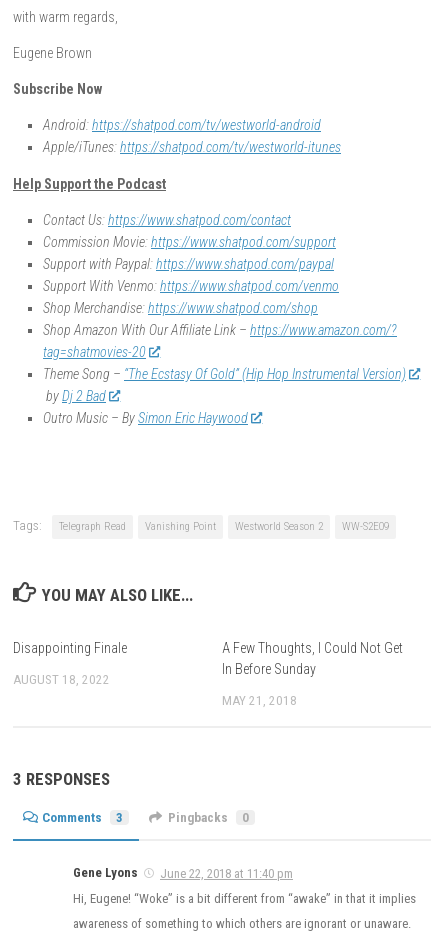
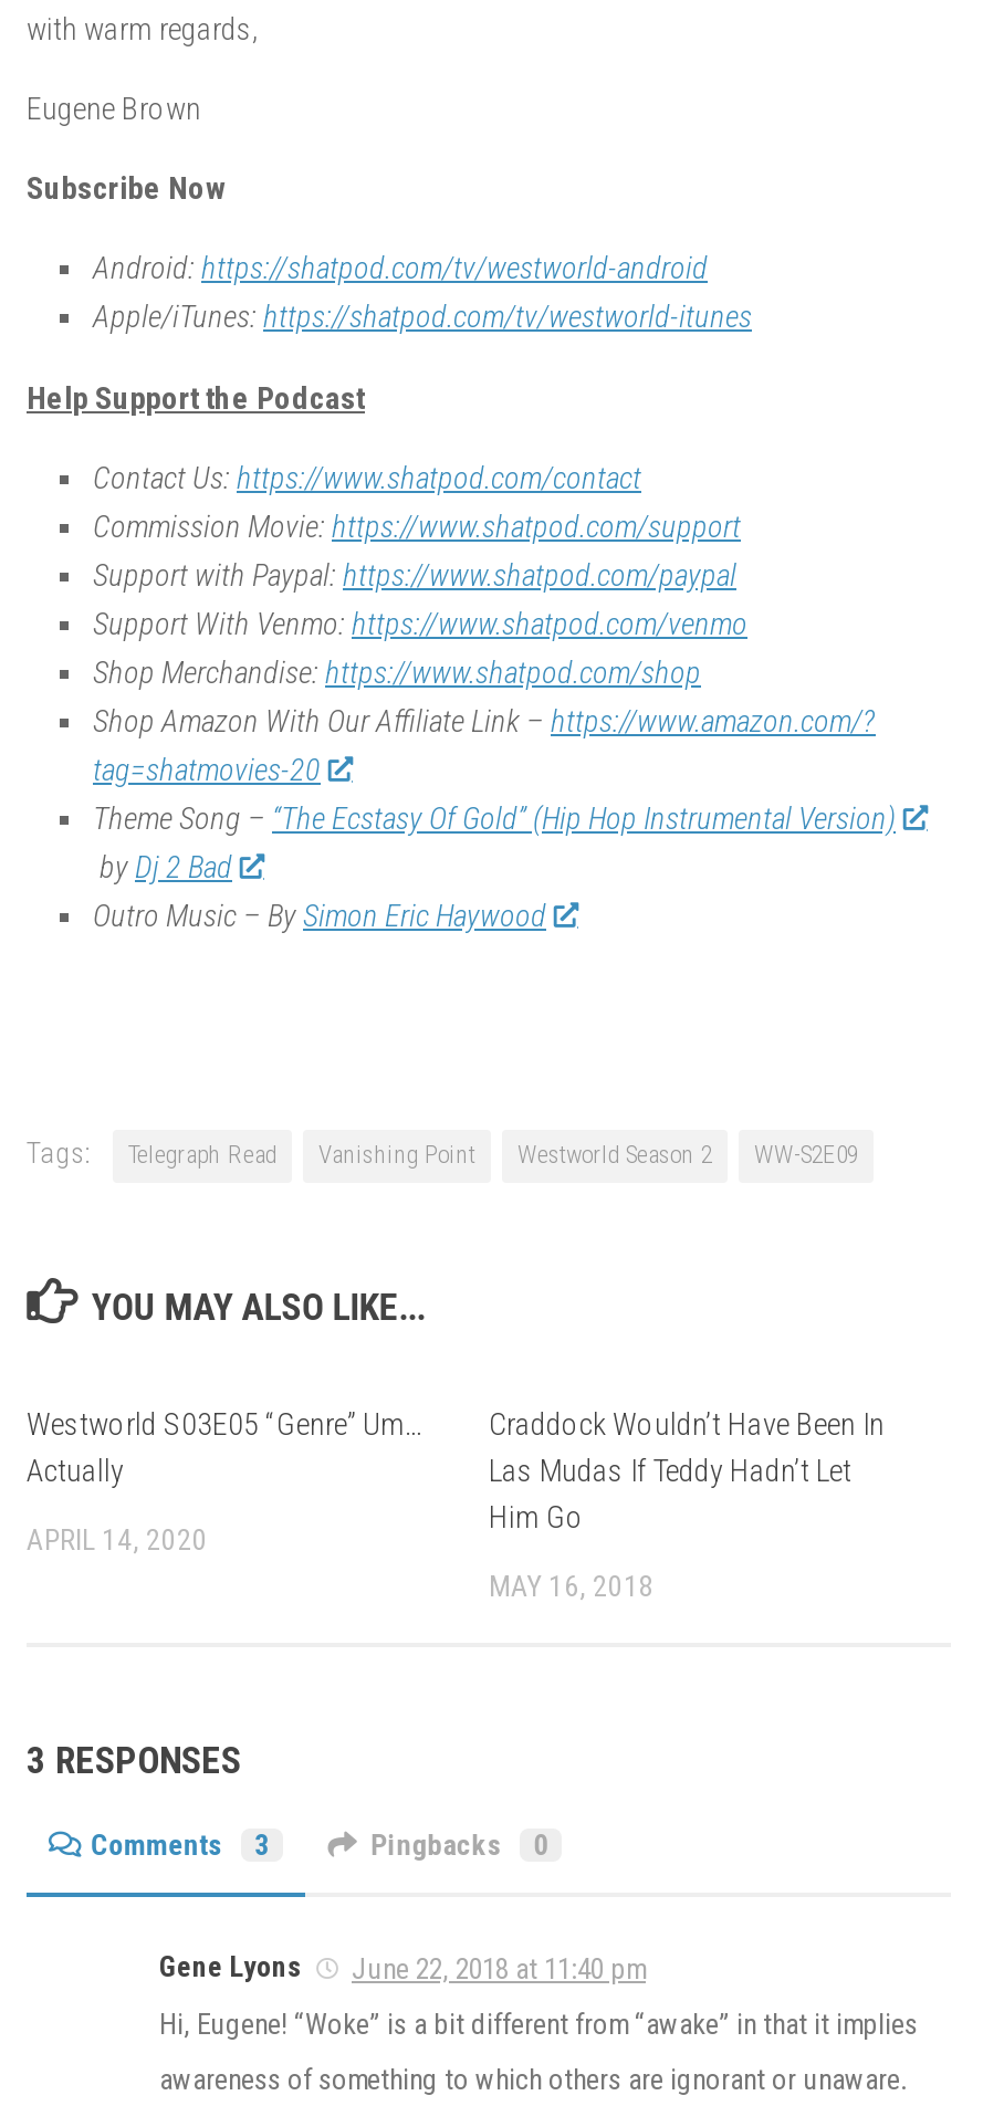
[13,640,127,656] Disappointing Finale -> [27,1406,422,1488] Westworld S03E05 “Genre” Um… | Actually
[222,640,403,677] A Few Thoughts, I Could Not Get | In Before Sunday -> [489,1406,885,1534] Craddock Wouldn’t Have Been In | Las Mudas If Teddy Hadn’t Let | Him Go
[13,672,110,687] AUGUST 18, 2022 -> [27,1523,208,1556] APRIL 14, 2020
[222,693,297,708] MAY 21, 2018 -> [489,1570,655,1603] MAY 16, 2018

